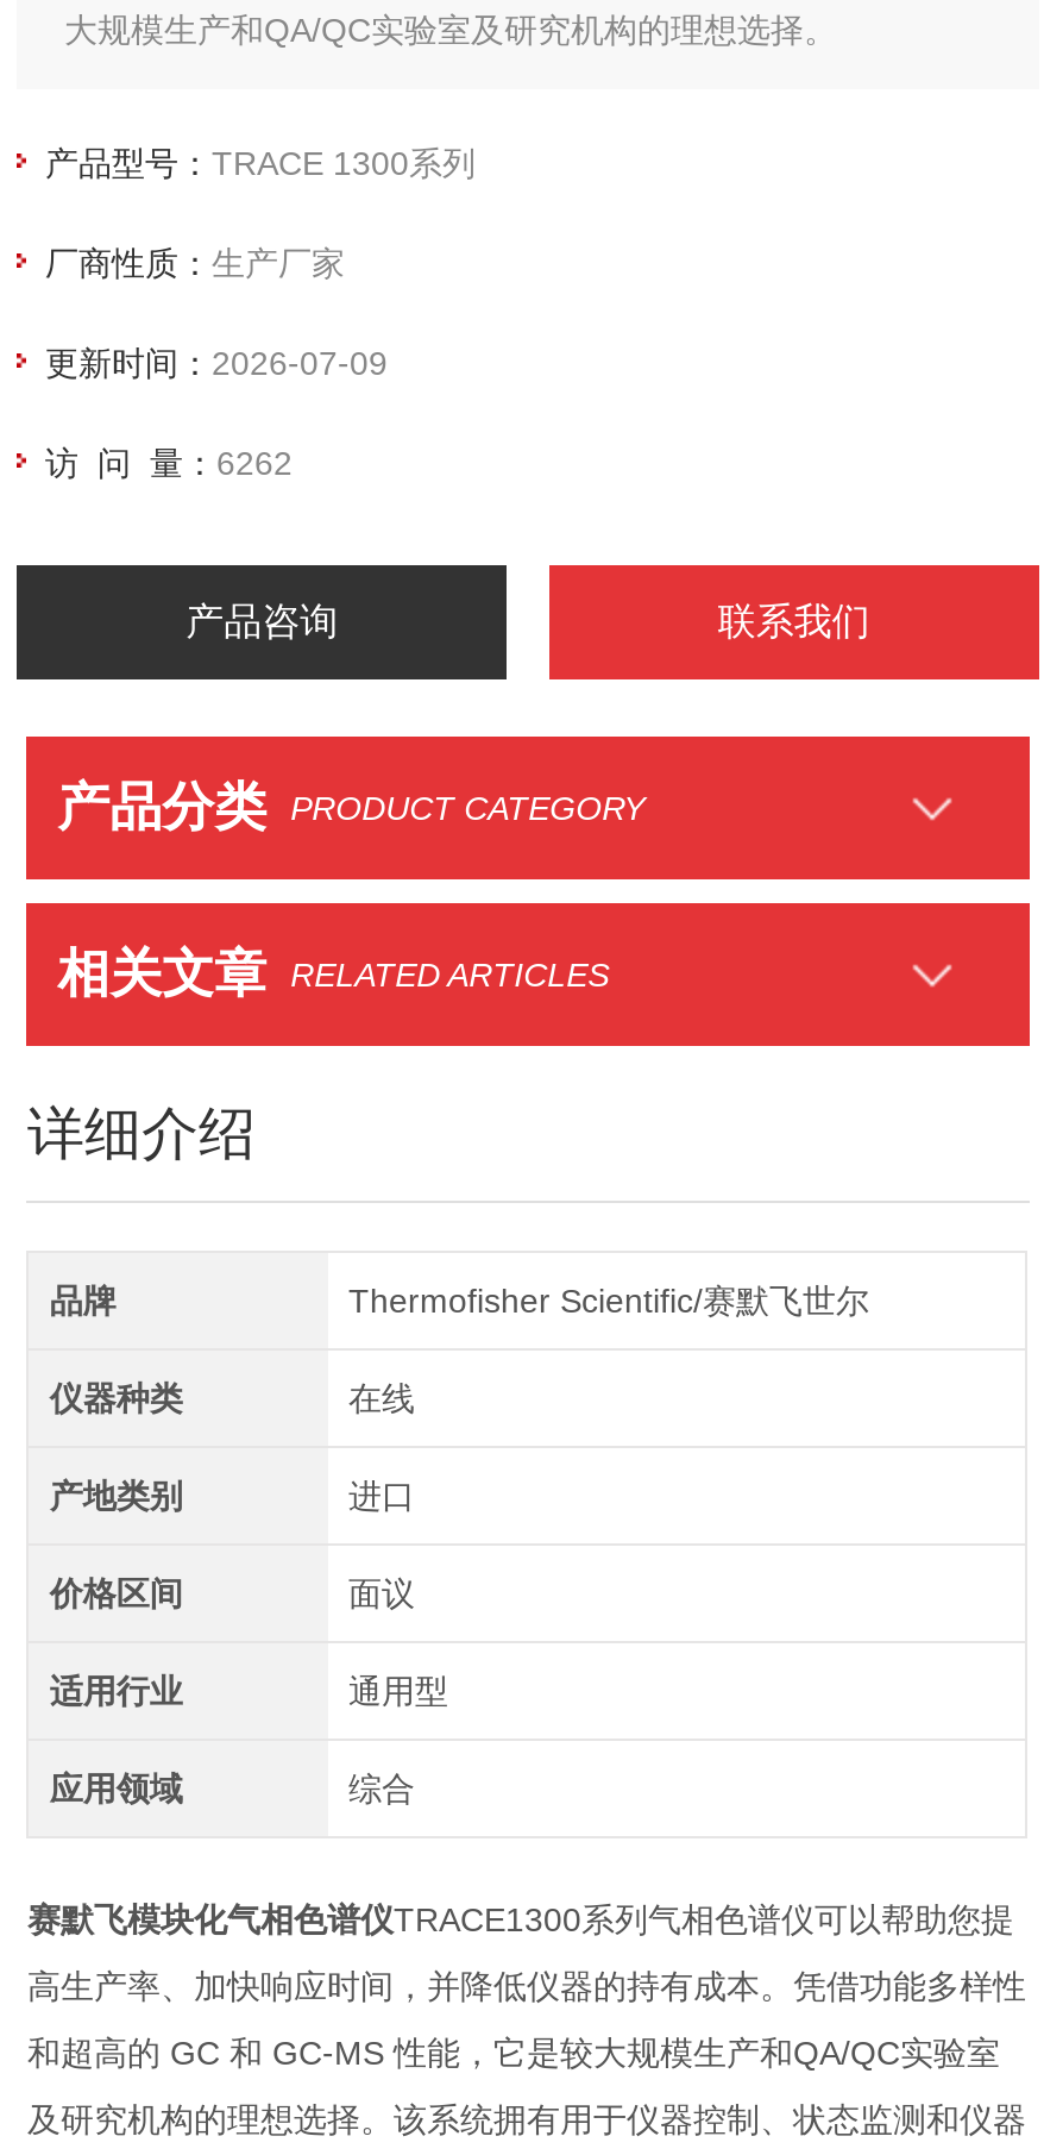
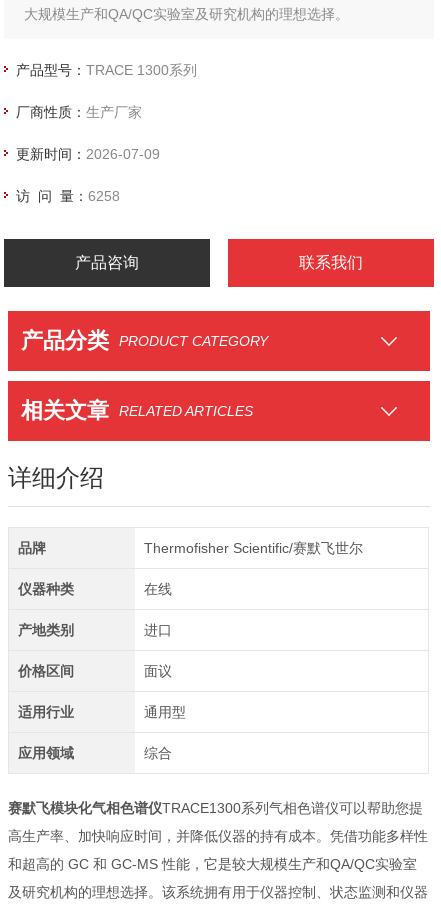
[45,444,293,482] 访 问 量：6262 -> [16,188,120,204] 访 问 量：6258

